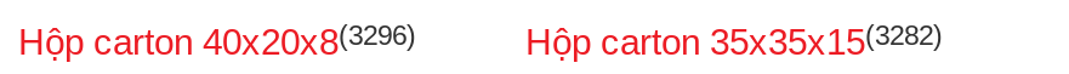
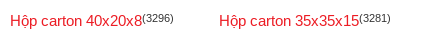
[525,21,943,63] Hộp carton 35x35x15(3282) -> [219,12,391,29] Hộp carton 35x35x15(3281)

